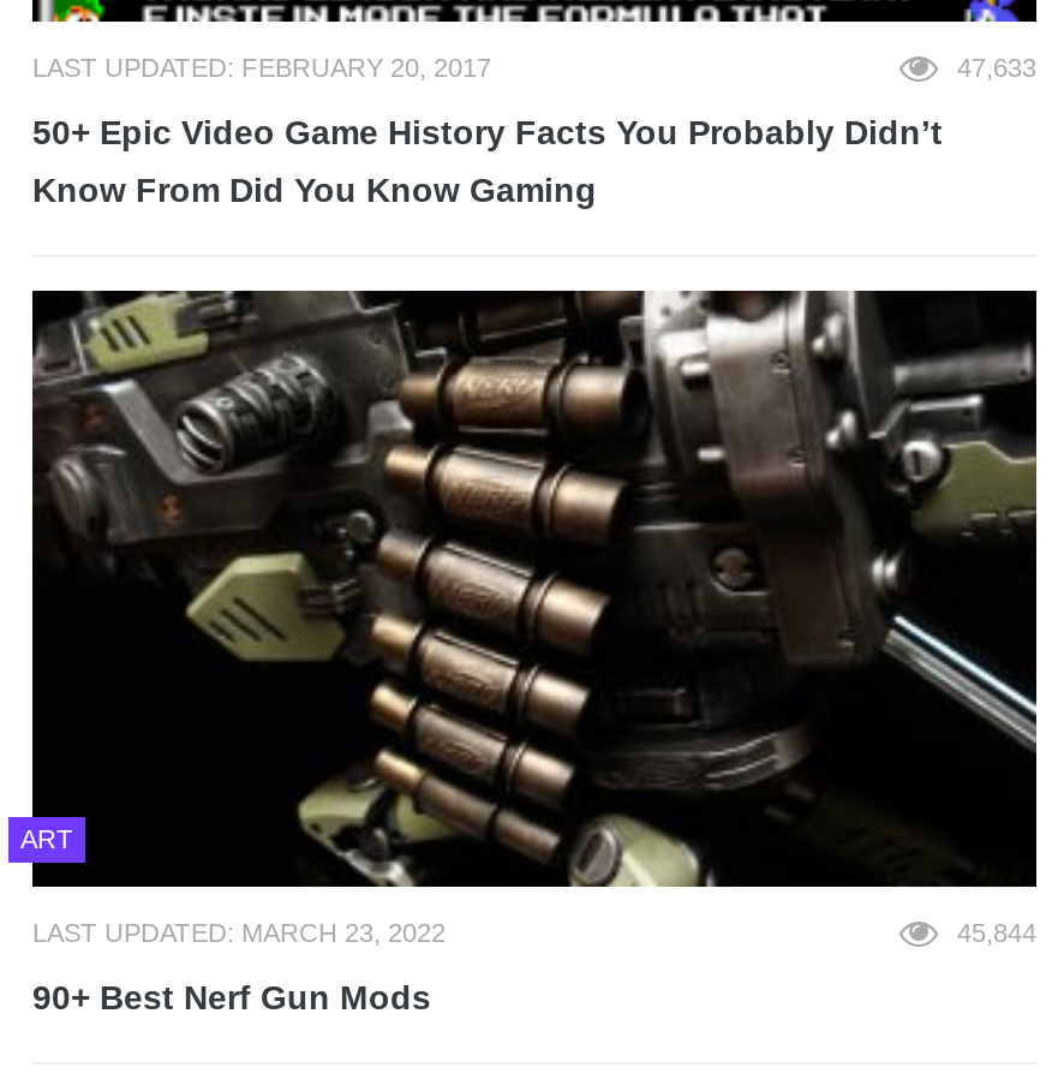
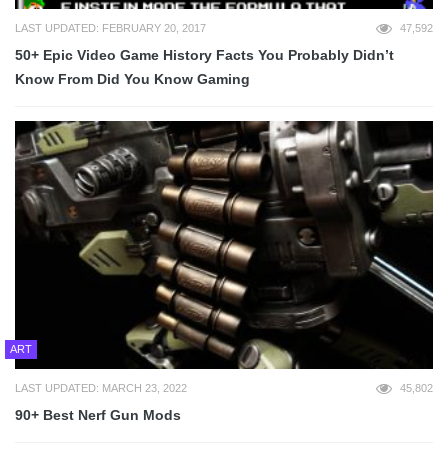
[950,52,1036,81] 47,633 -> [397,21,433,33] 47,592
[950,917,1036,946] 45,844 -> [397,382,433,394] 45,802

